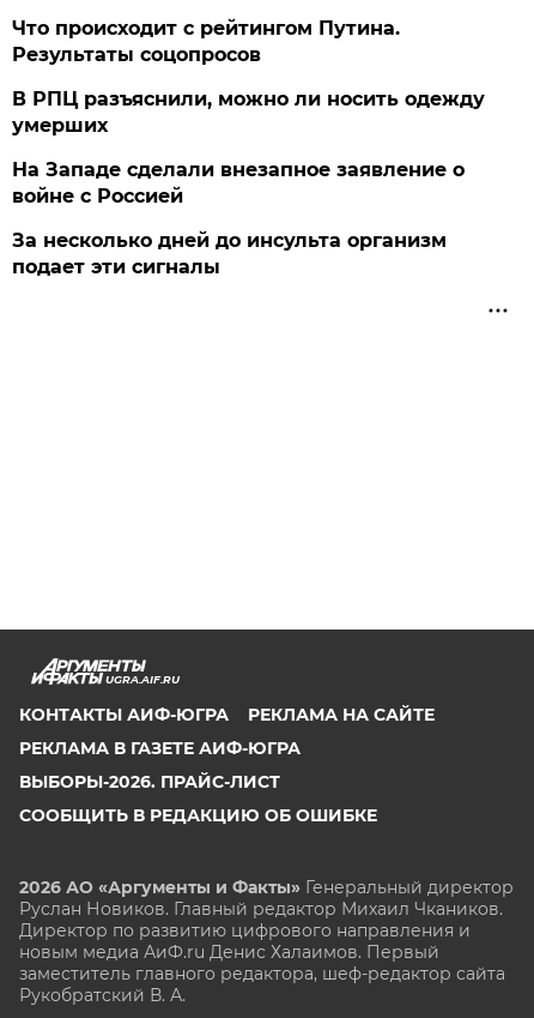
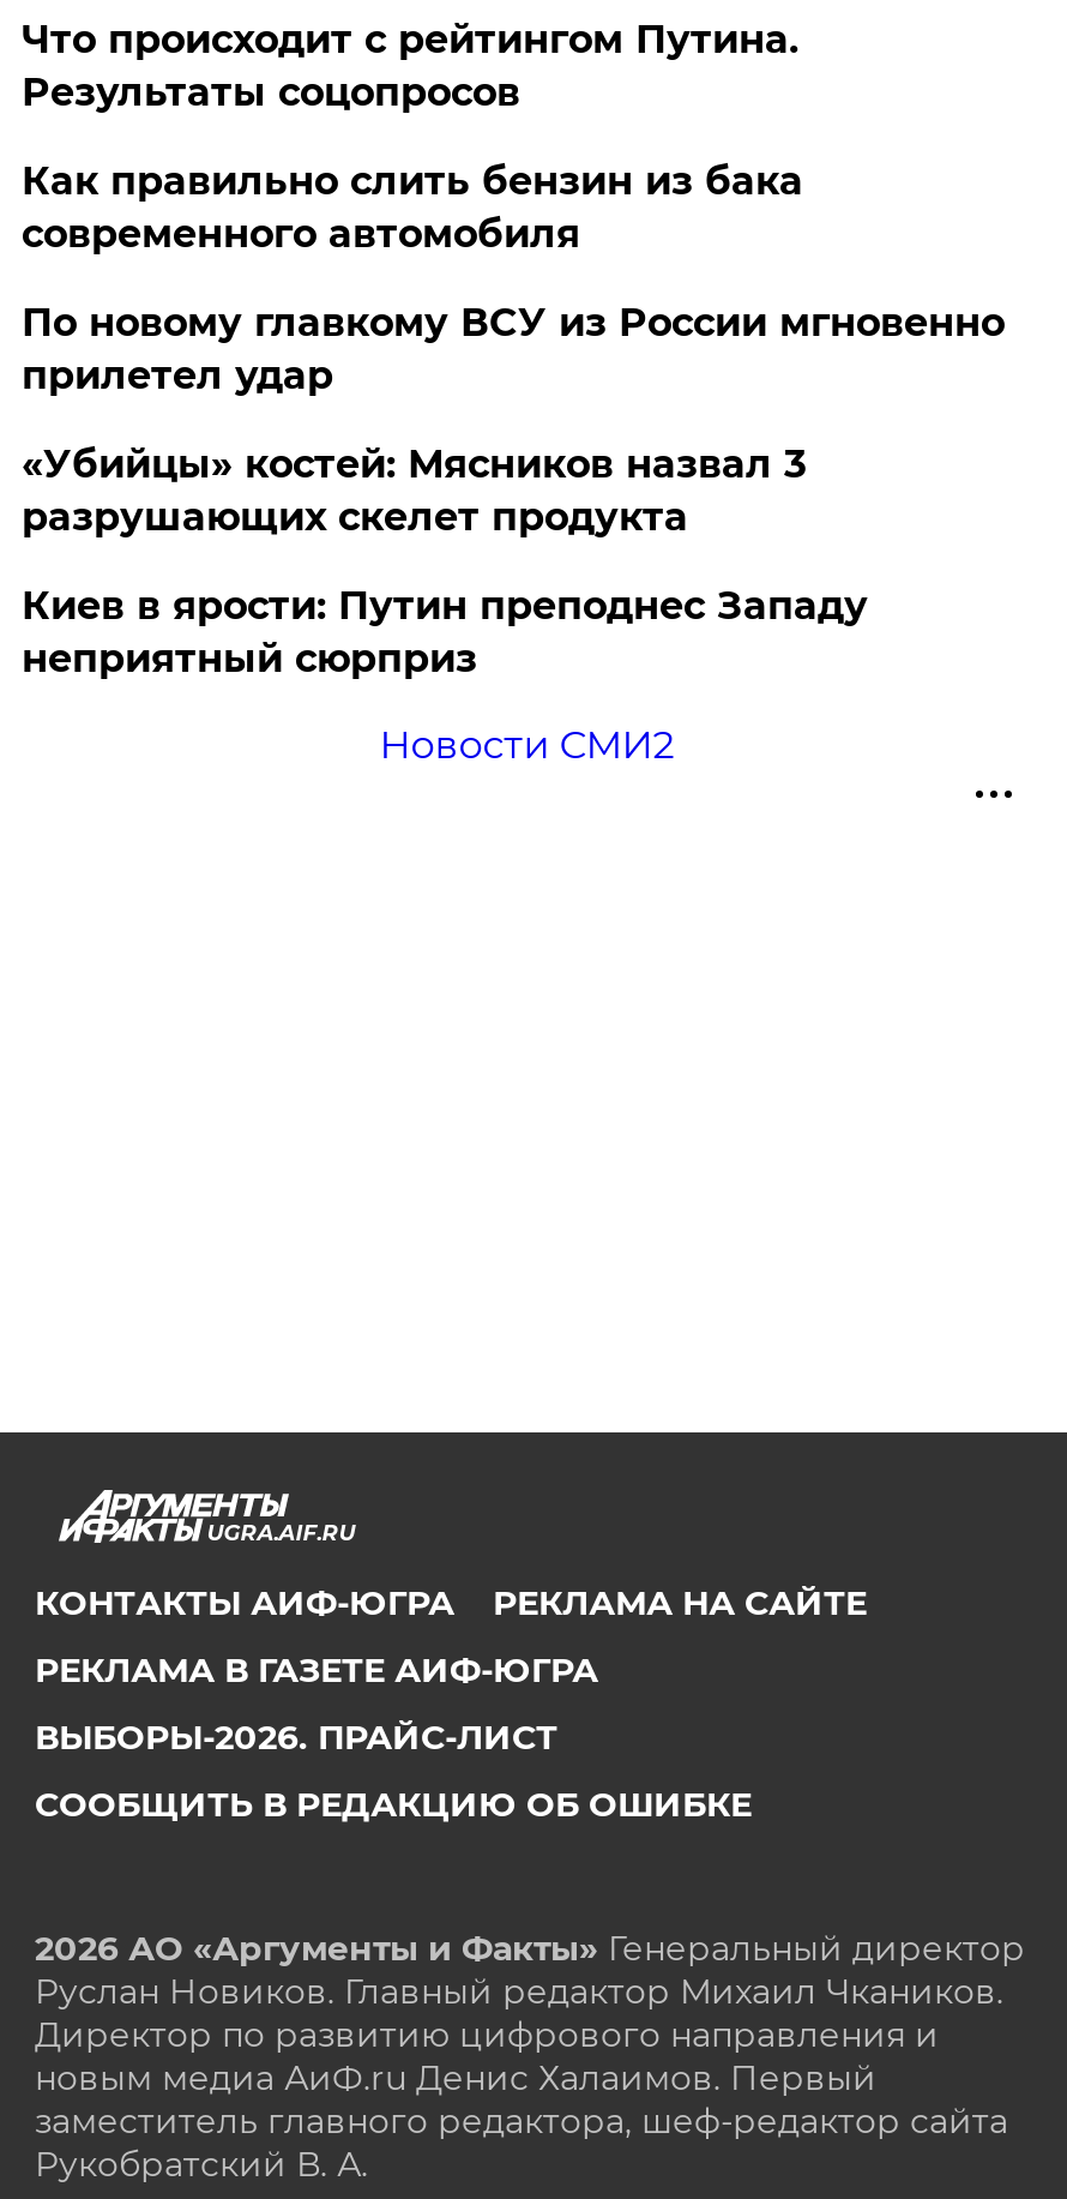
[12,87,485,278] В РПЦ разъяснили, можно ли носить одежду | умерших | На Западе сделали внезапное заявление о | войне с Россией | За несколько дней до инсульта организм | подает эти сигналы -> [21,158,1004,768] Как правильно слить бензин из бака | современного автомобиля | По новому главкому ВСУ из России мгновенно | прилетел удар | «Убийцы» костей: Мясников назвал 3 | разрушающих скелет продукта | Киев в ярости: Путин преподнес Западу | неприятный сюрприз | Новости СМИ2

